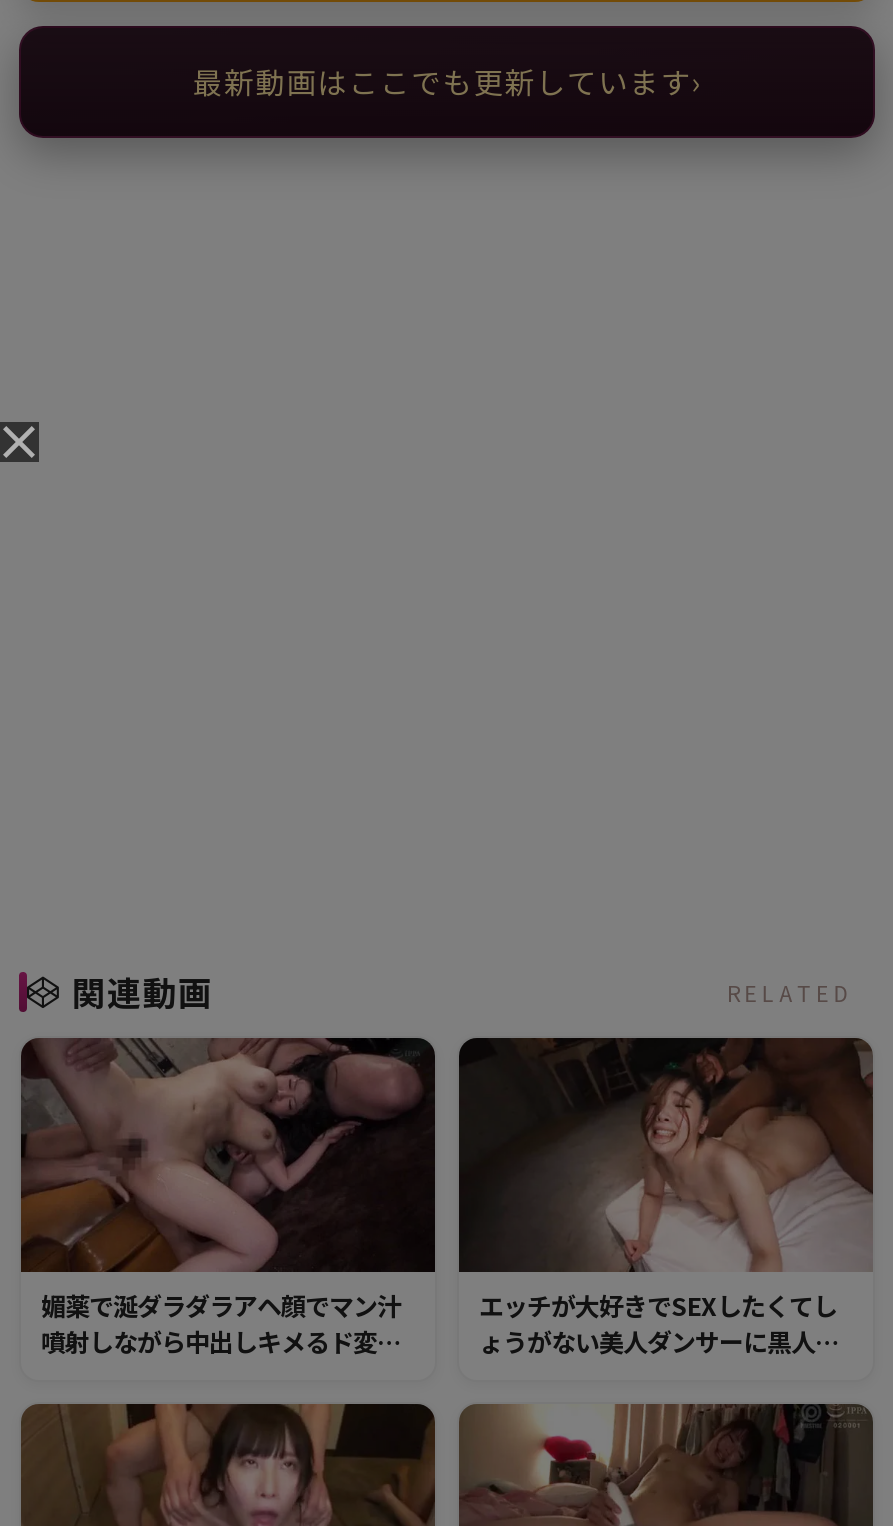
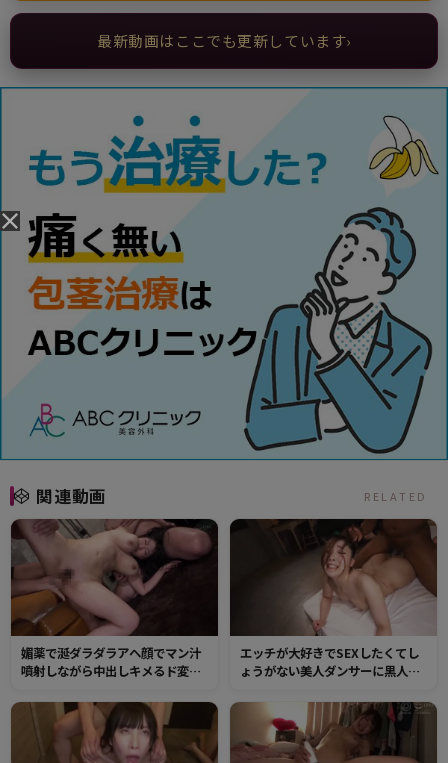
none -> [3,86,445,461] [image]

